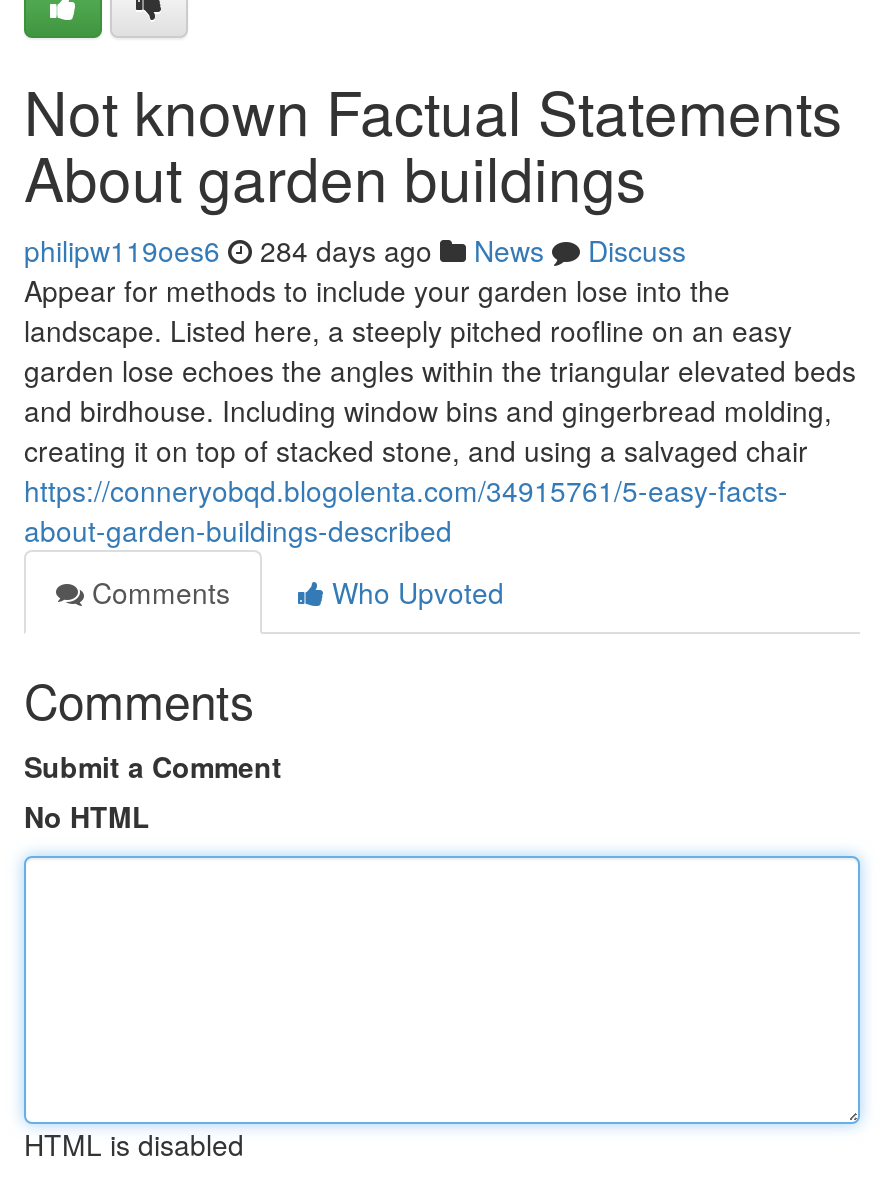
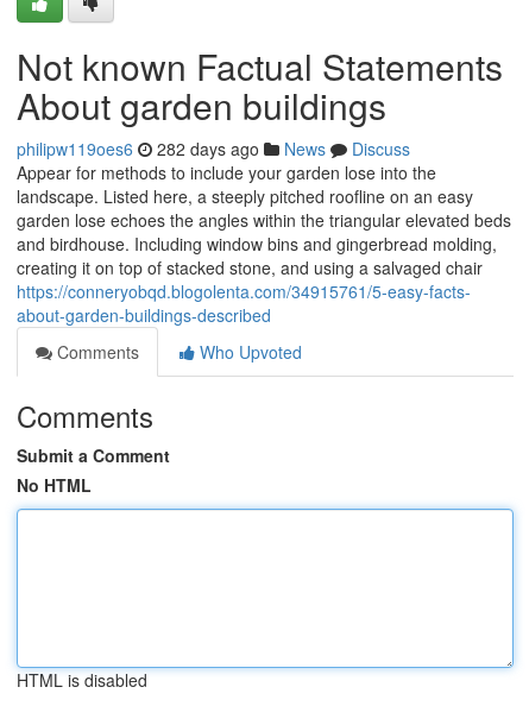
[24,230,686,270] philipw119oes6 284 days ago News Discuss -> [17,137,410,160] philipw119oes6 282 days ago News Discuss

